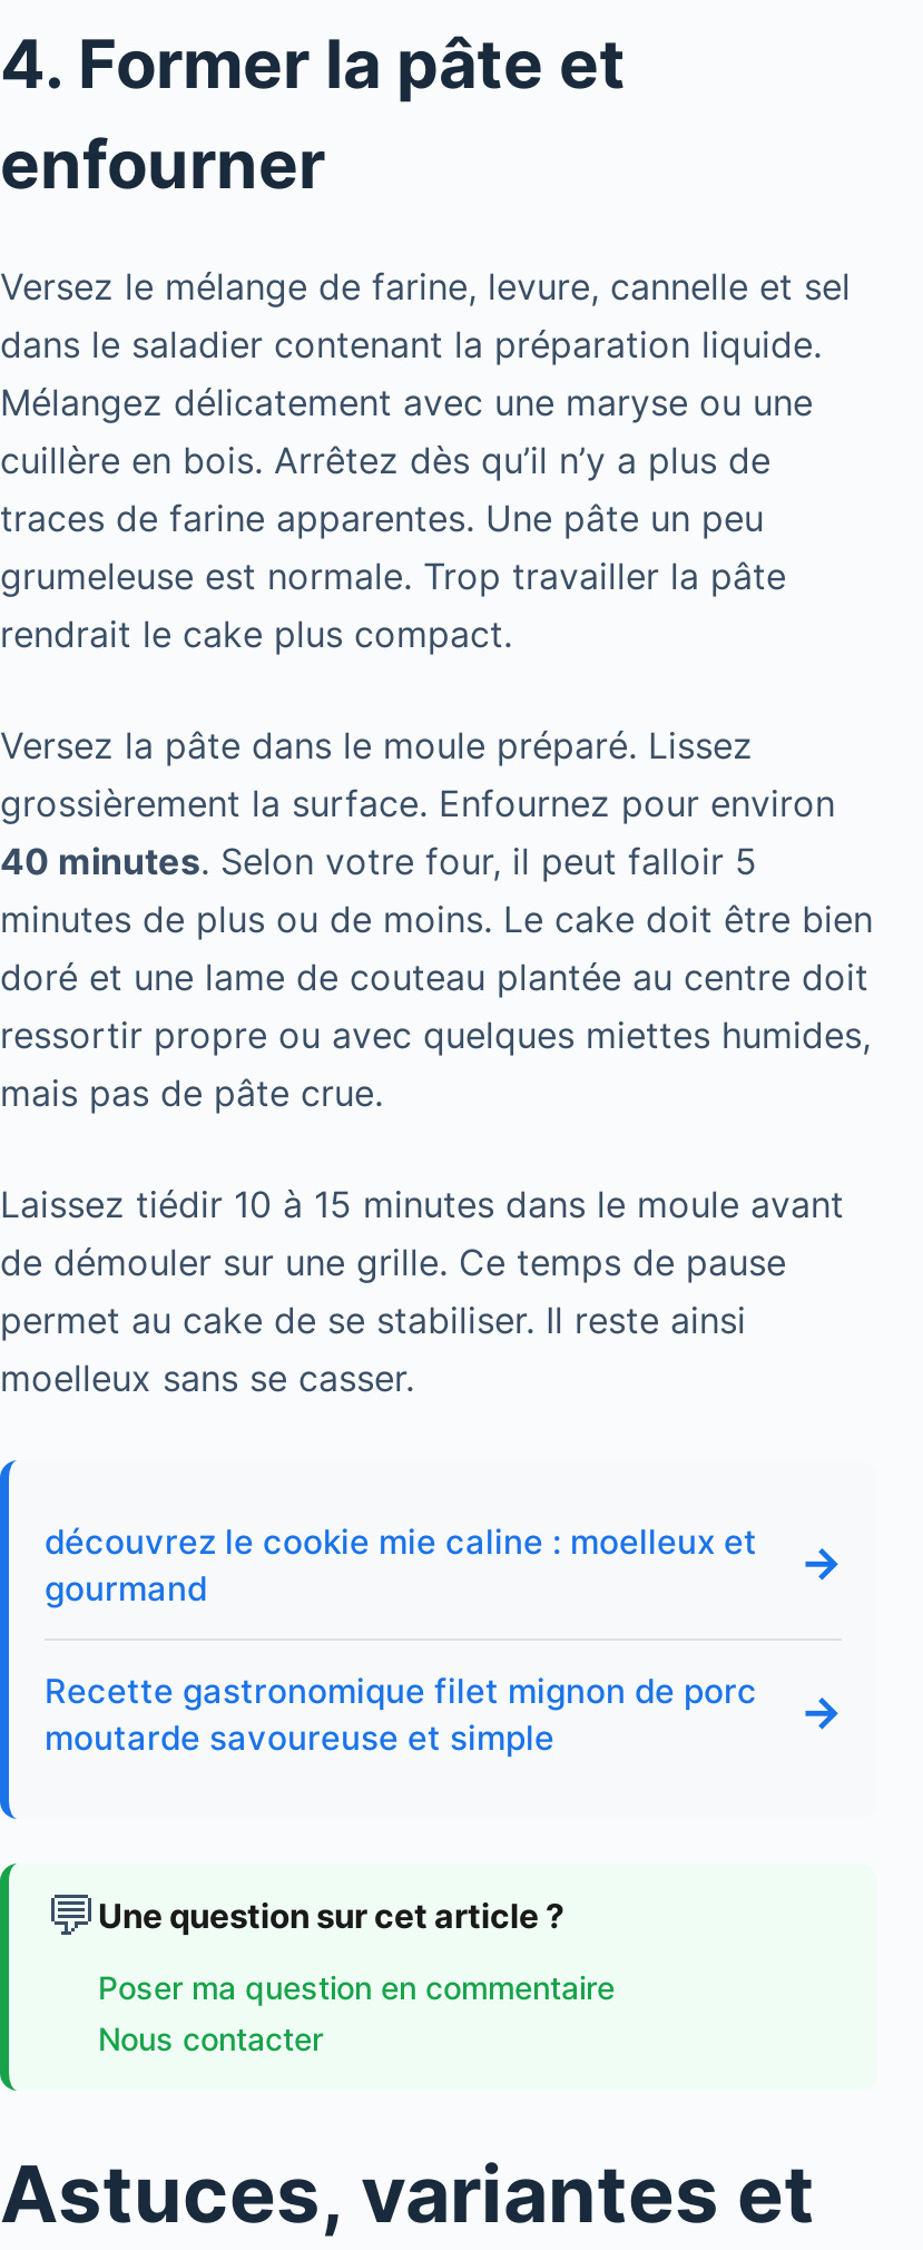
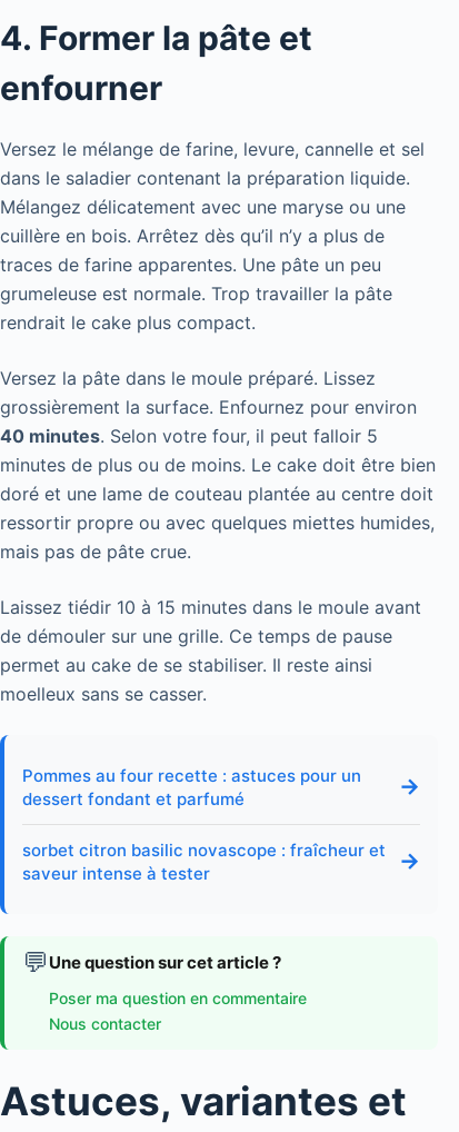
[45,1520,757,1609] découvrez le cookie mie caline : moelleux et | gourmand -> [22,765,361,809] Pommes au four recette : astuces pour un | dessert fondant et parfumé
[45,1669,757,1758] Recette gastronomique filet mignon de porc | moutarde savoureuse et simple -> [22,839,386,884] sorbet citron basilic novascope : fraîcheur et | saveur intense à tester

